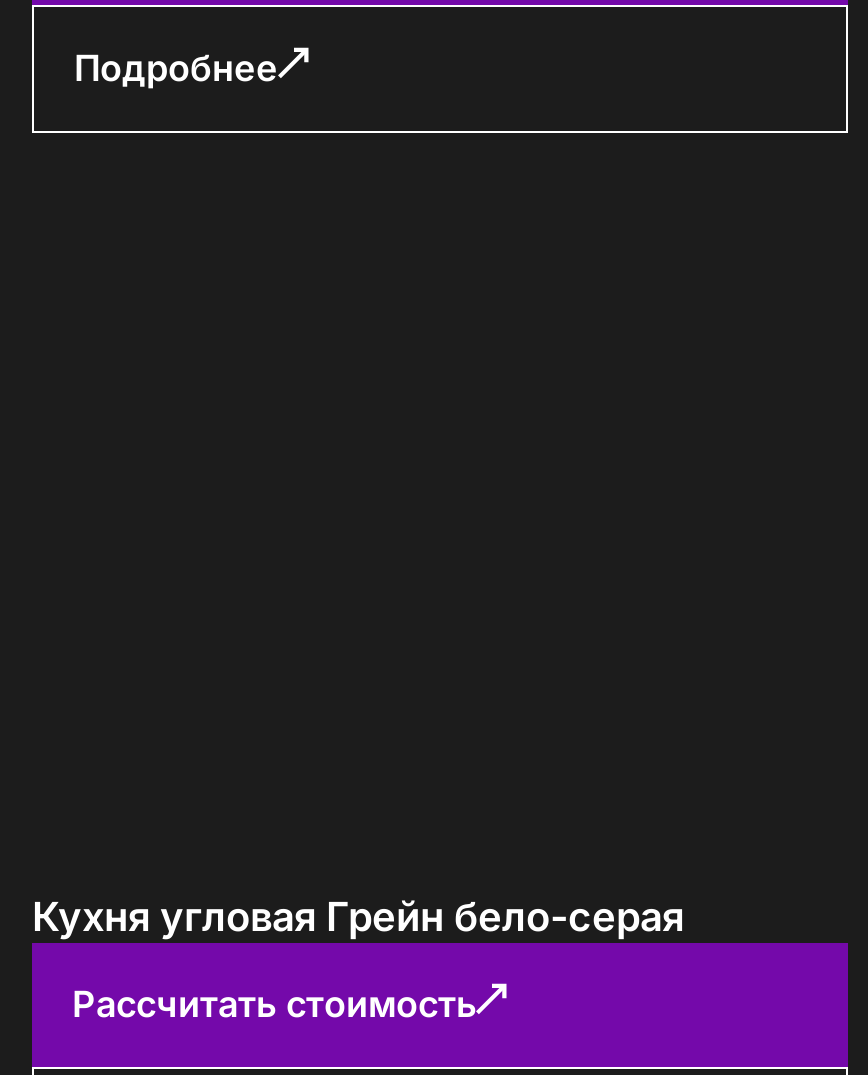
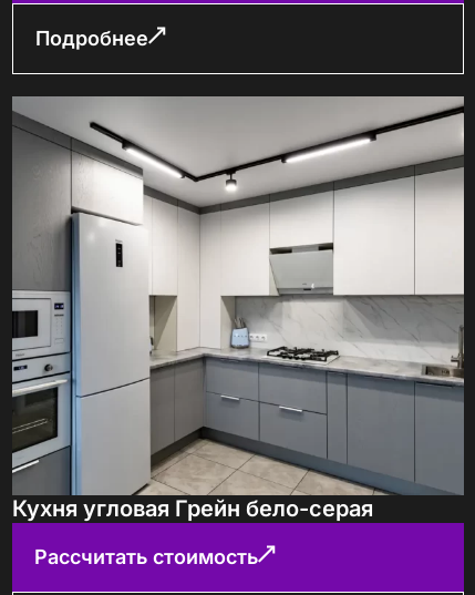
none -> [11,95,465,496] [image]

